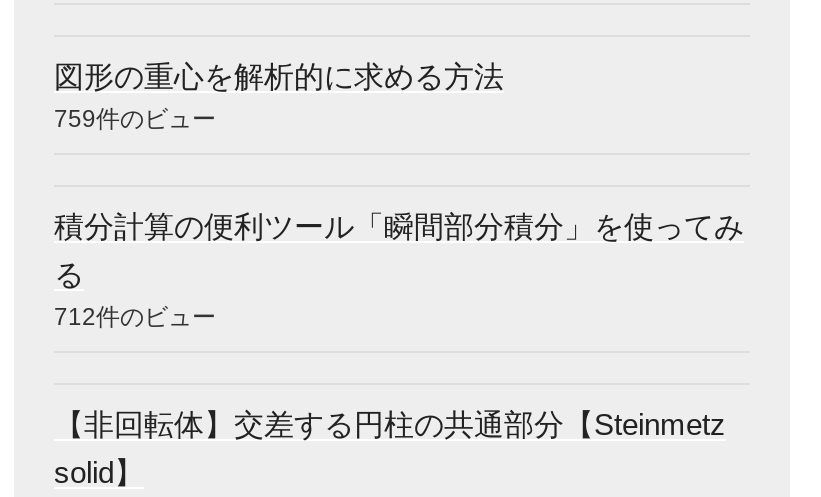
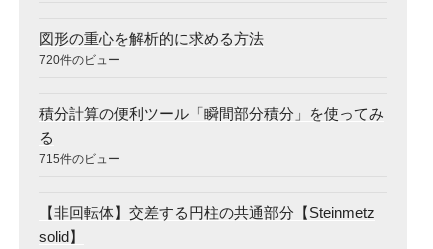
[54,104,216,132] 759件のビュー -> [39,53,120,67] 720件のビュー
[54,302,216,330] 712件のビュー -> [39,152,120,166] 715件のビュー

